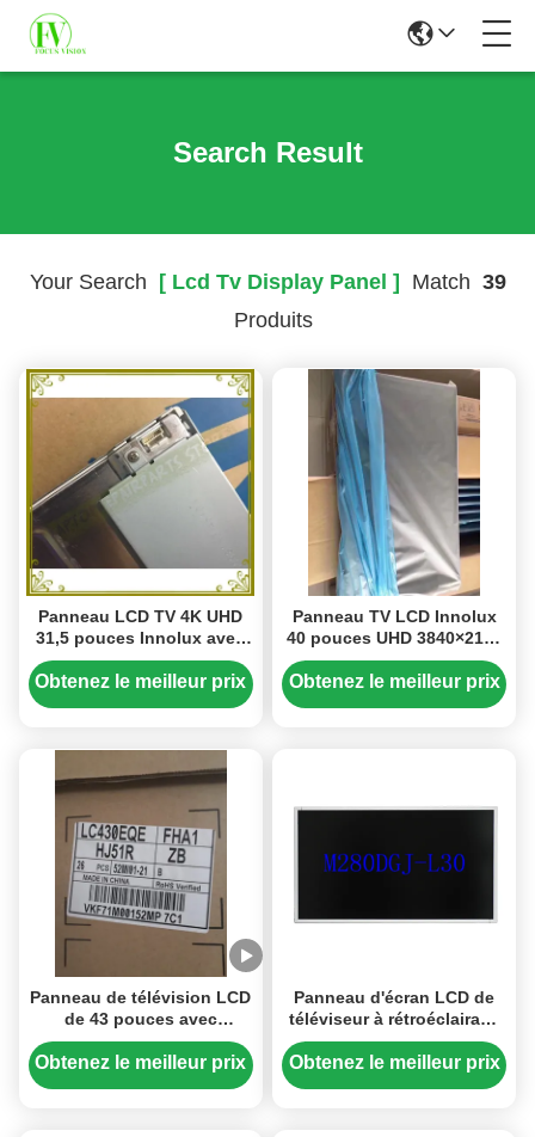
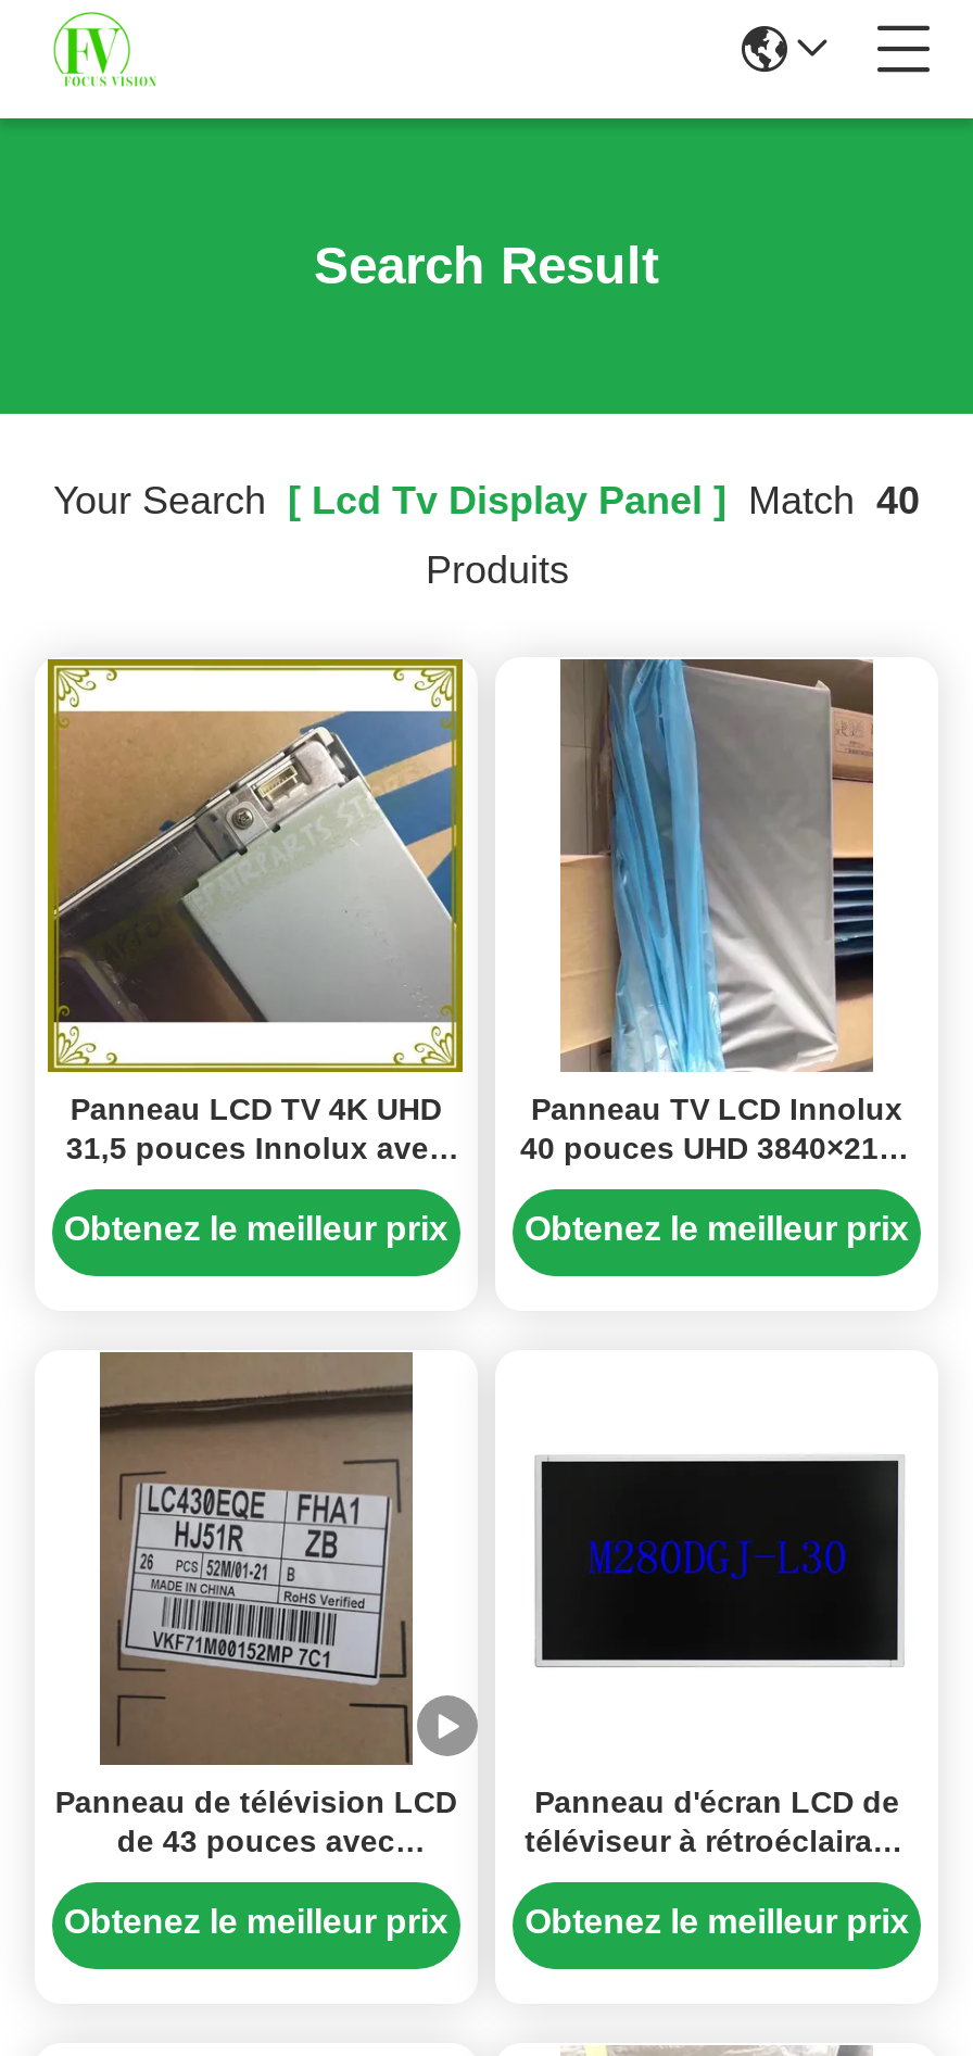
[29,270,506,294] Your Search [ Lcd Tv Display Panel ] Match 39 -> [53,479,920,522] Your Search [ Lcd Tv Display Panel ] Match 40

